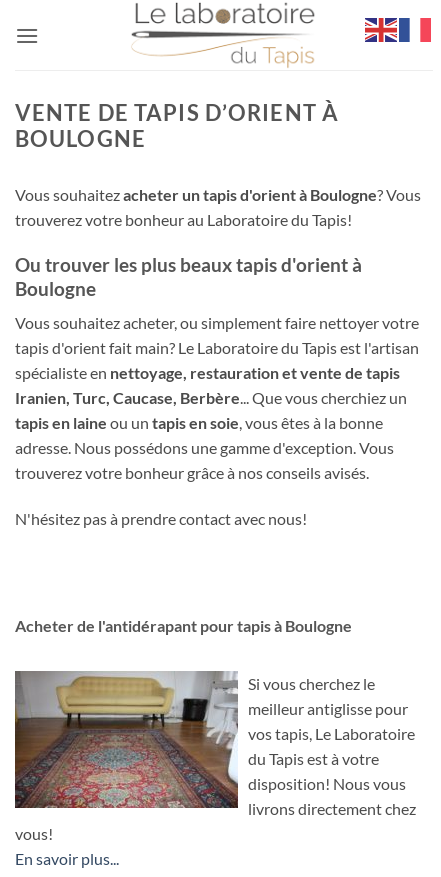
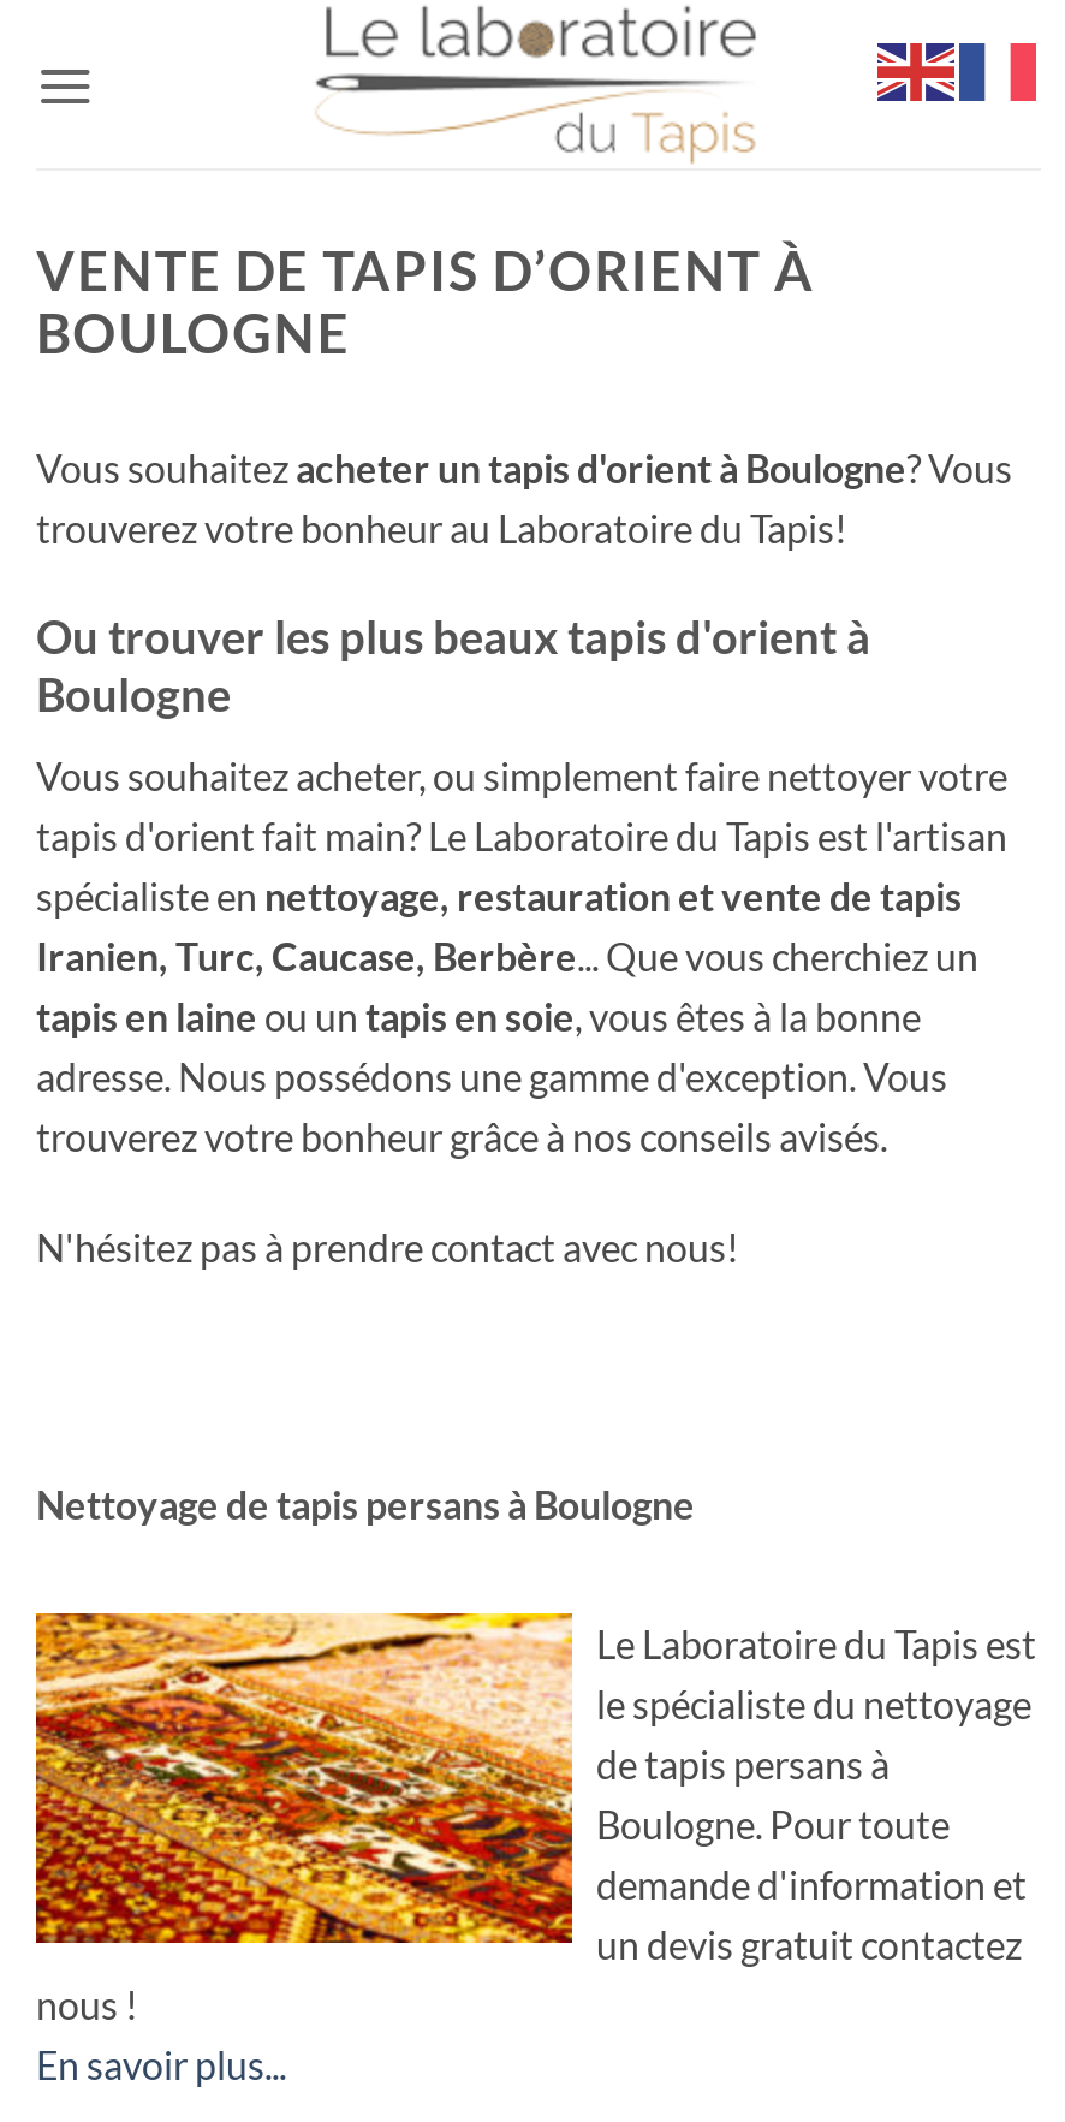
[15,616,352,635] Acheter de l'antidérapant pour tapis à Boulogne -> [36,1481,695,1526] Nettoyage de tapis persans à Boulogne
[14,670,416,843] [image] | Si vous cherchez le | meilleur antiglisse pour | vos tapis, Le Laboratoire | du Tapis est à votre | disposition! Nous vous | livrons directement chez | vous! -> [34,1611,1036,2027] [image] | Le Laboratoire du Tapis est | le spécialiste du nettoyage | de tapis persans à | Boulogne. Pour toute | demande d'information et | un devis gratuit contactez | nous !

